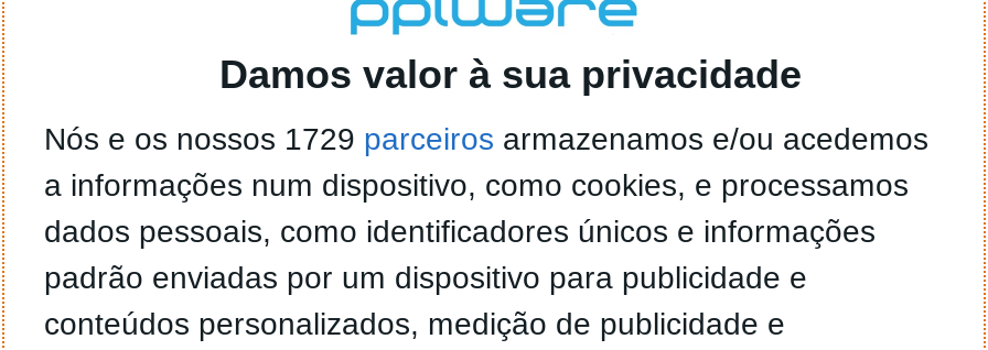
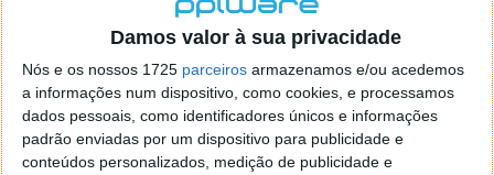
[44,121,928,156] Nós e os nossos 1729 parceiros armazenamos e/ou acedemos -> [22,60,464,78] Nós e os nossos 1725 parceiros armazenamos e/ou acedemos

